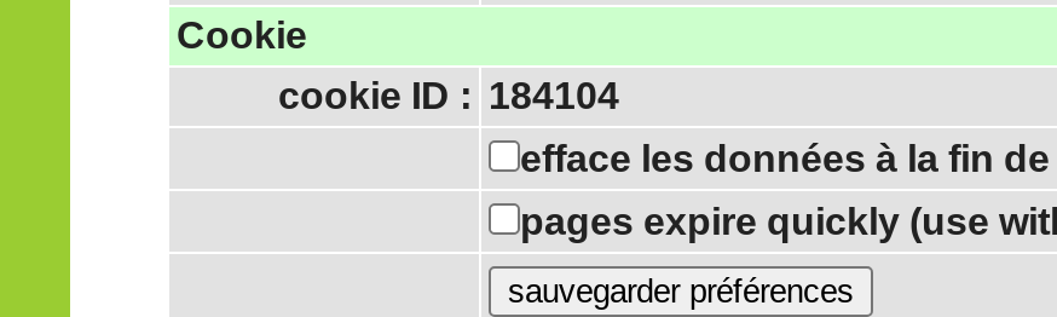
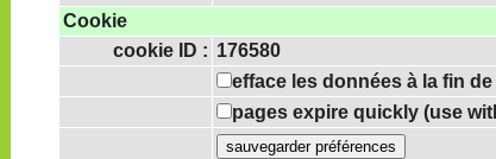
[278,74,619,115] cookie ID : 184104 -> [113,40,281,60] cookie ID : 176580

